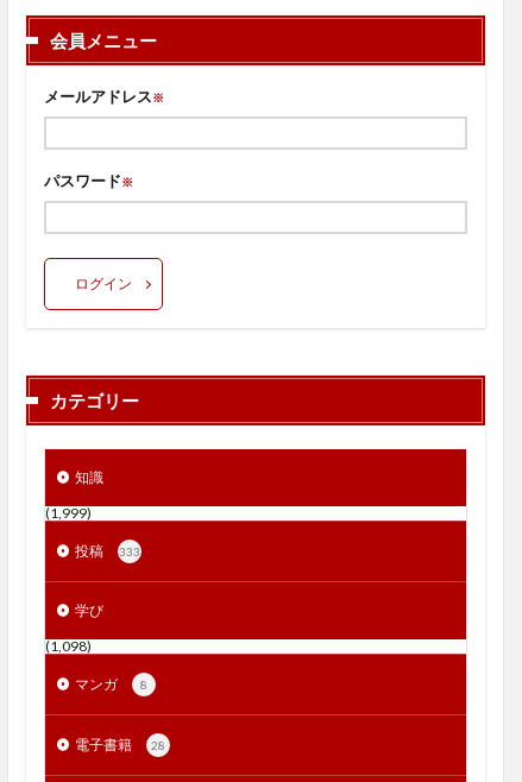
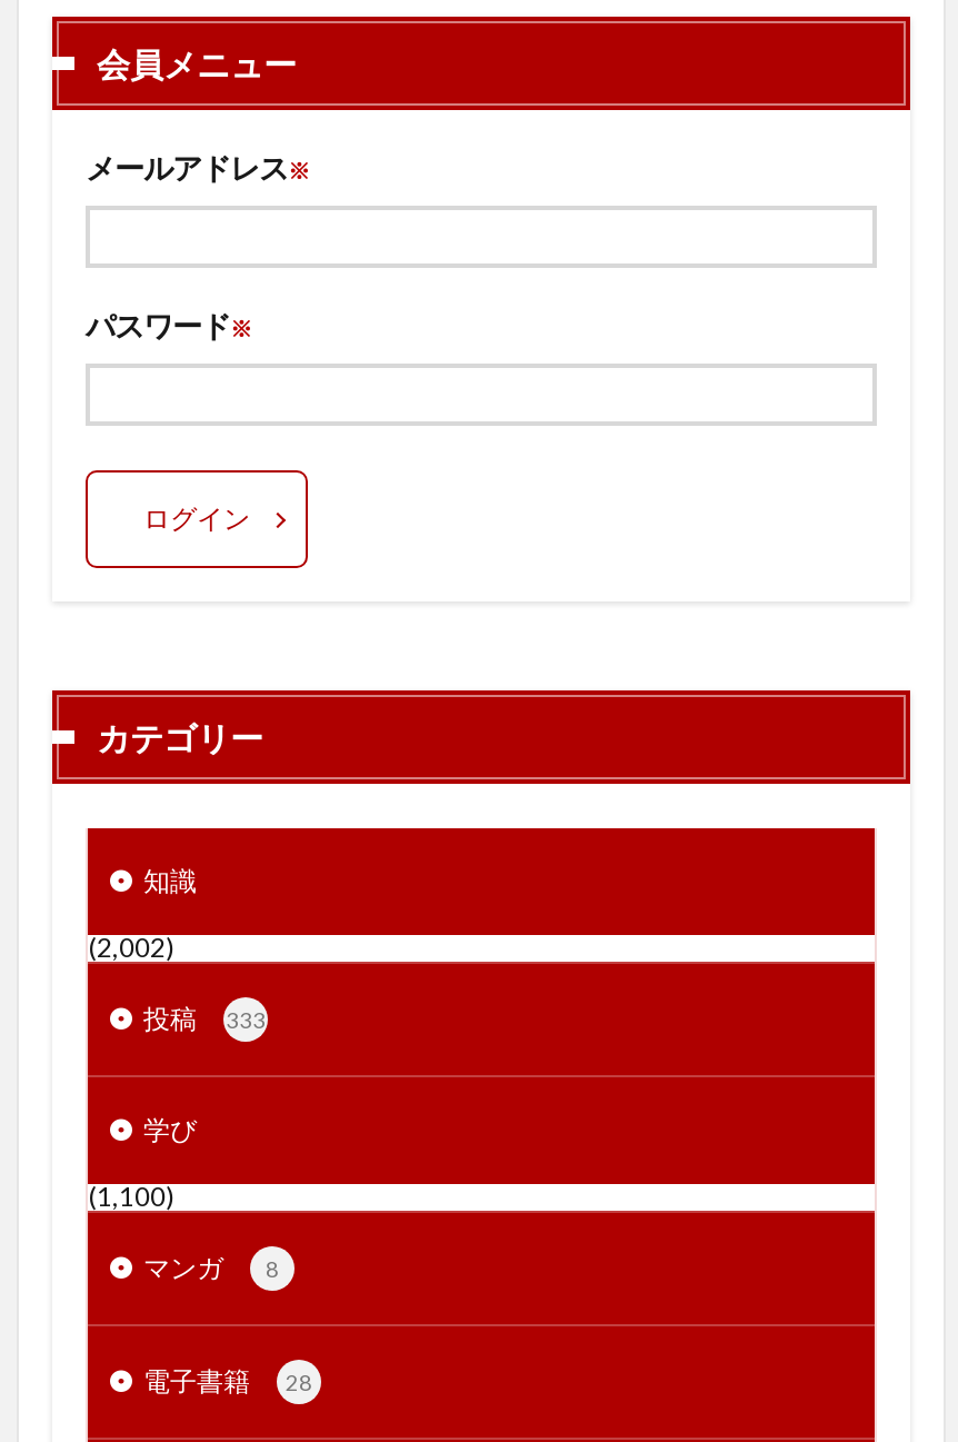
[45,504,92,522] (1,999) -> [88,931,174,965] (2,002)
[45,637,92,655] (1,098) -> [88,1181,174,1214] (1,100)

